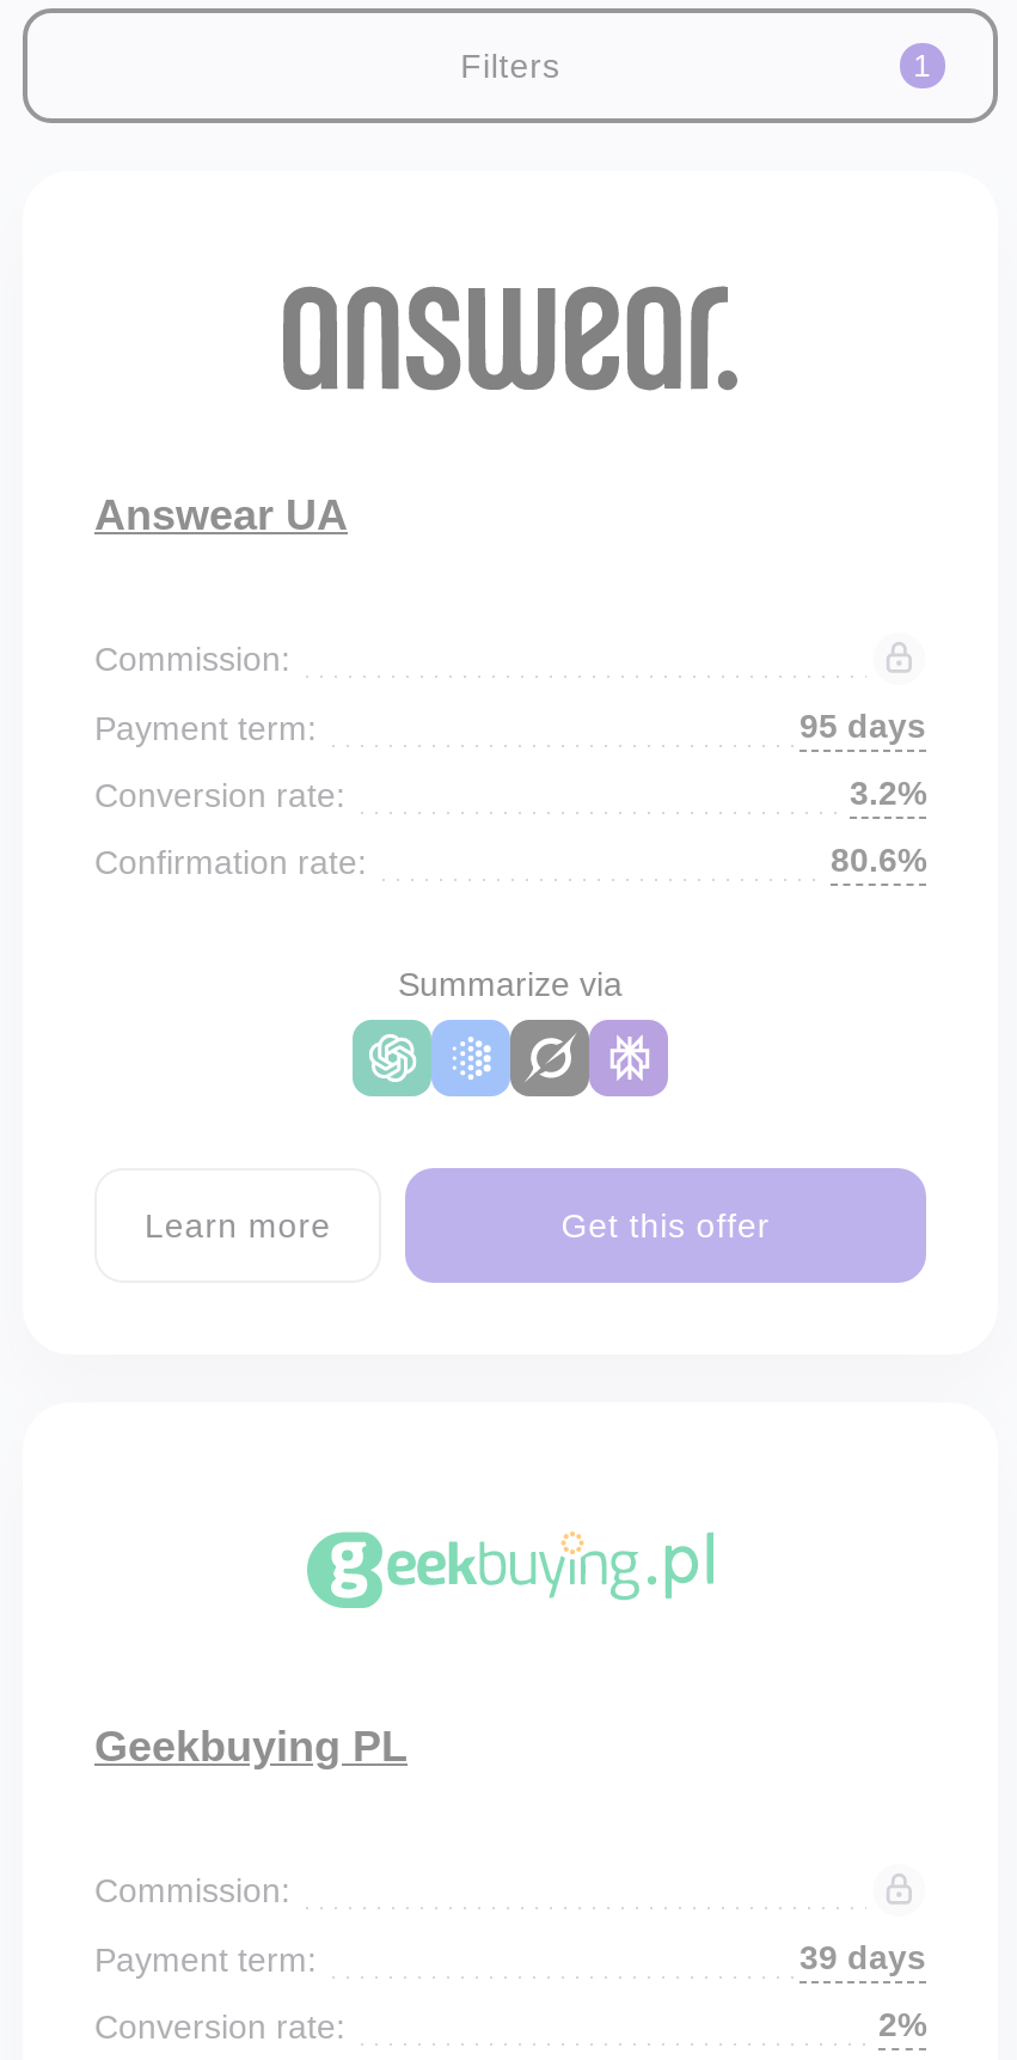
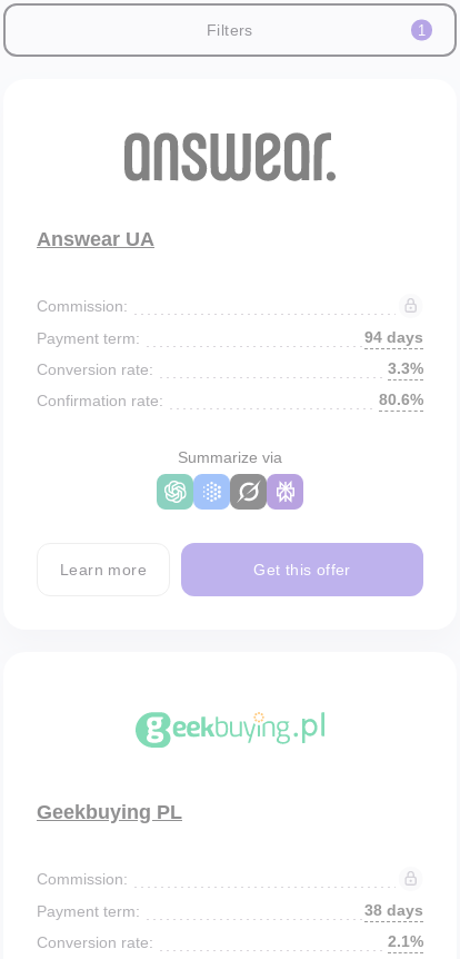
[799,707,926,745] 95 days -> [364,328,423,346] 94 days
[850,774,926,812] 3.2% -> [388,359,423,377] 3.3%
[799,1938,926,1976] 39 days -> [364,901,423,919] 38 days
[878,2005,926,2043] 2% -> [388,932,423,950] 2.1%

